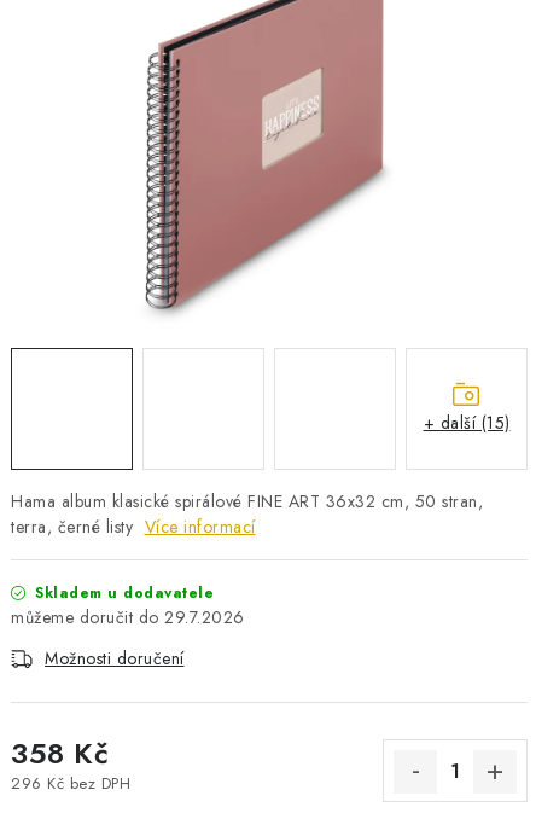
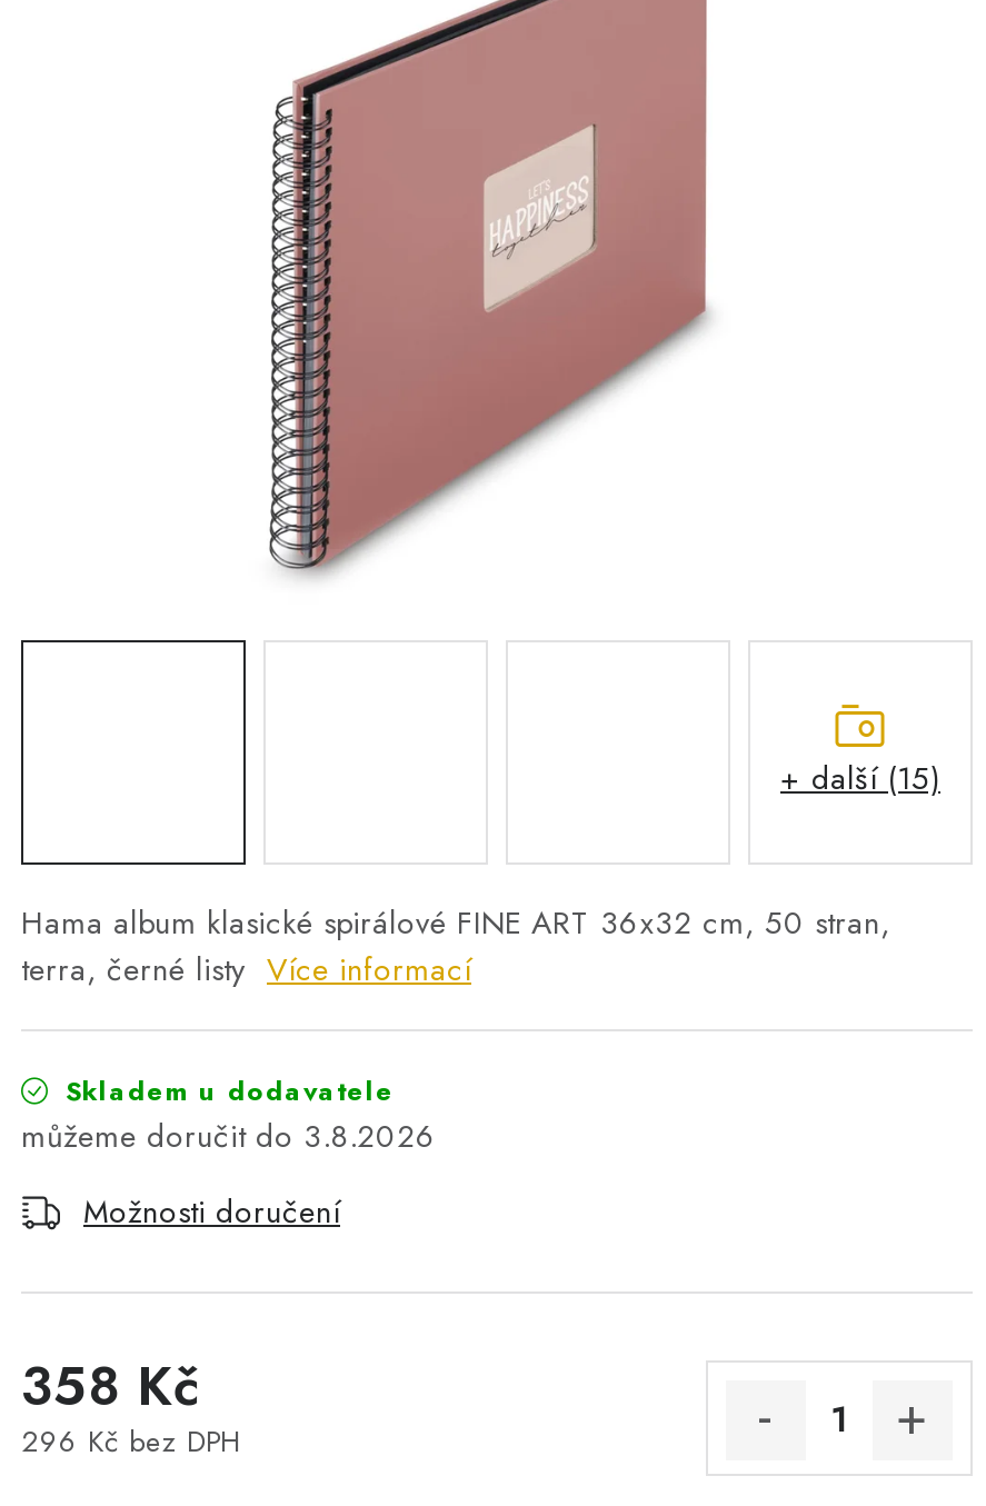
[164,605,244,629] 29.7.2026 -> [303,1114,437,1158] 3.8.2026

